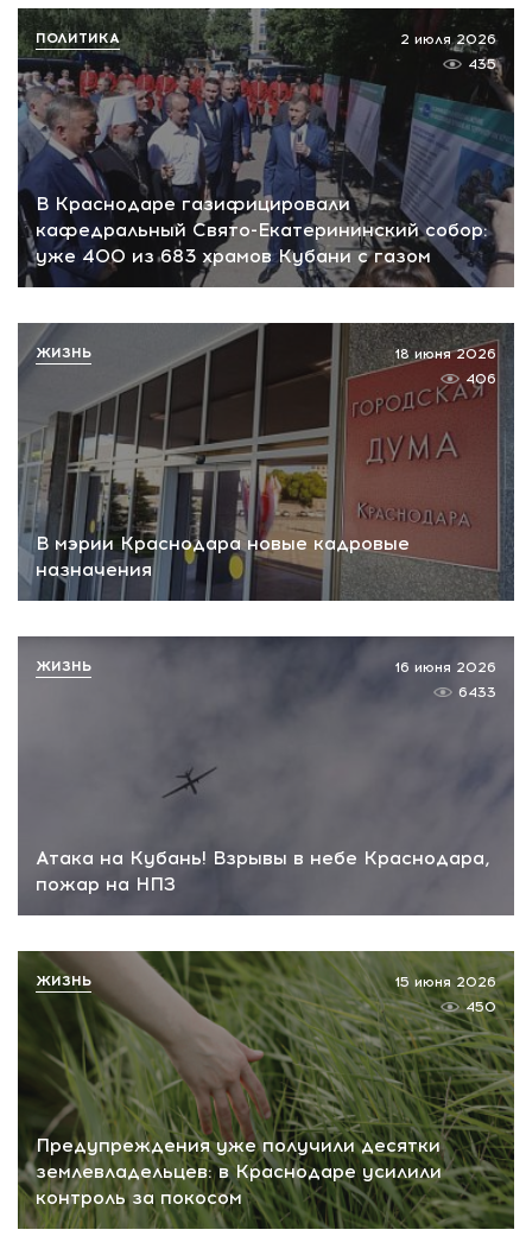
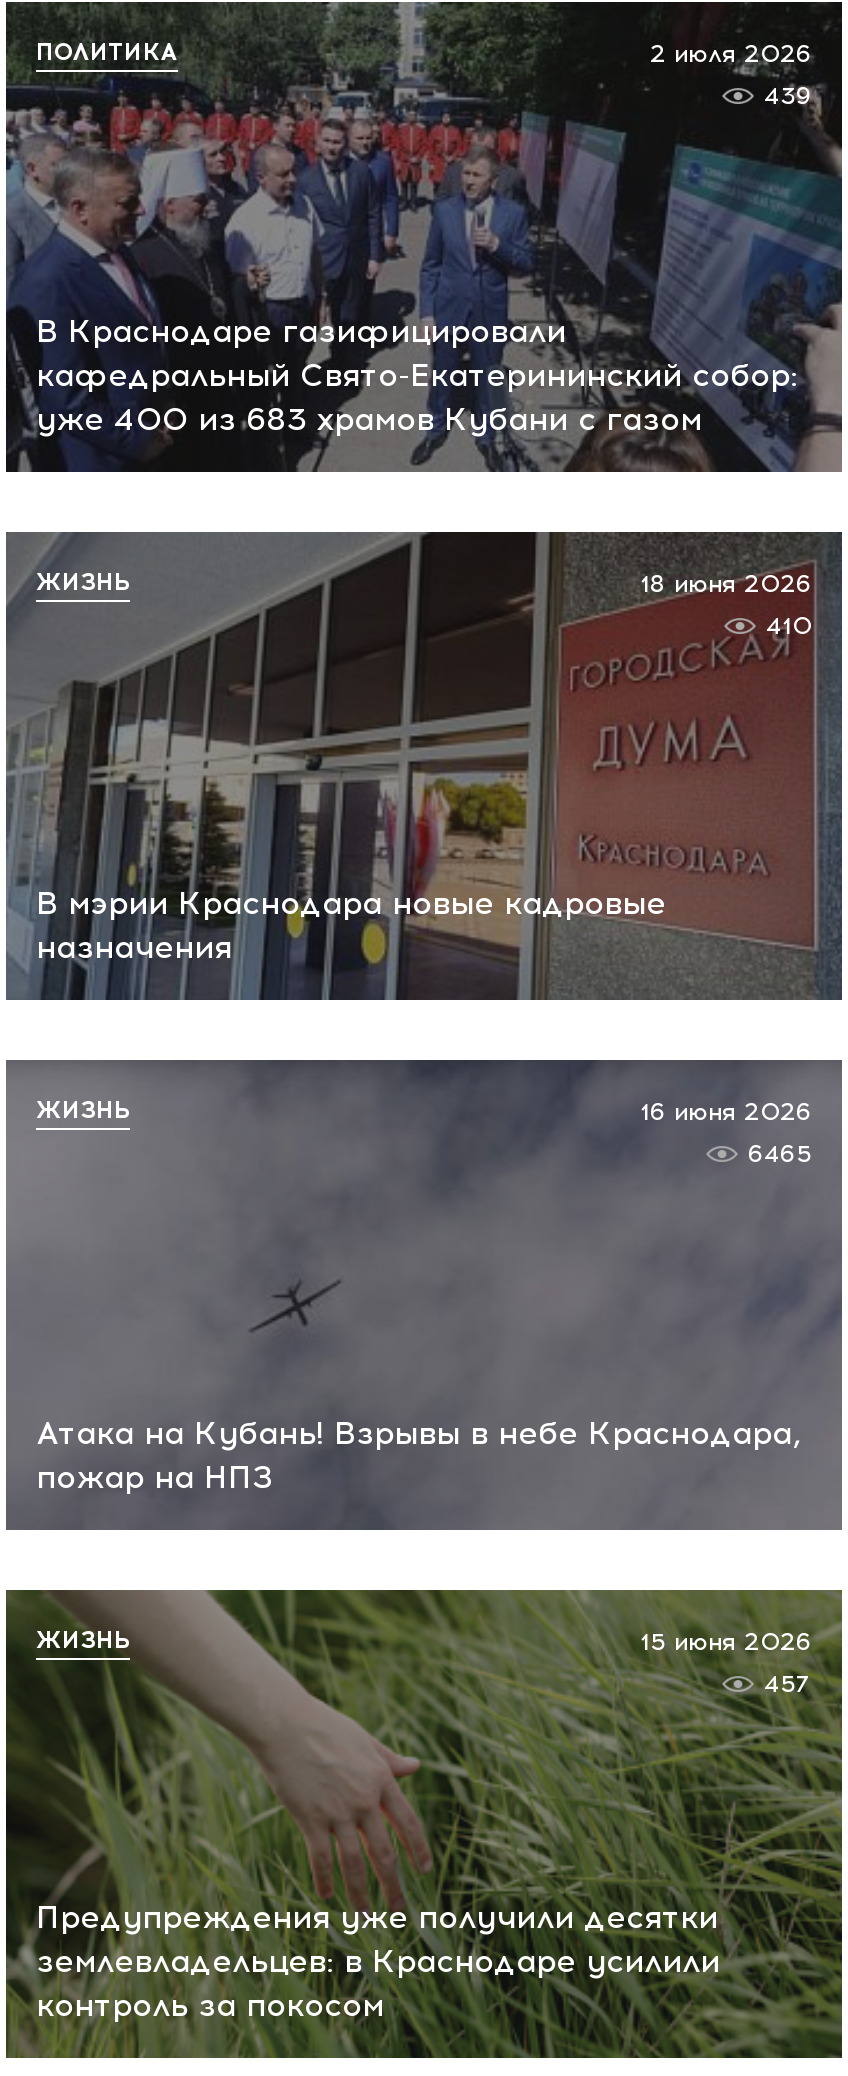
[468,56,496,73] 435 -> [764,82,812,110] 439
[465,370,496,387] 406 -> [766,611,812,639] 410
[458,684,496,701] 6433 -> [748,1140,812,1168] 6465
[465,998,496,1015] 450 -> [764,1669,812,1697] 457

